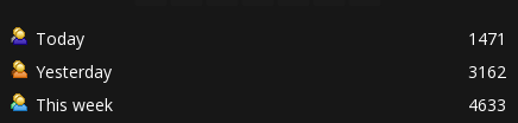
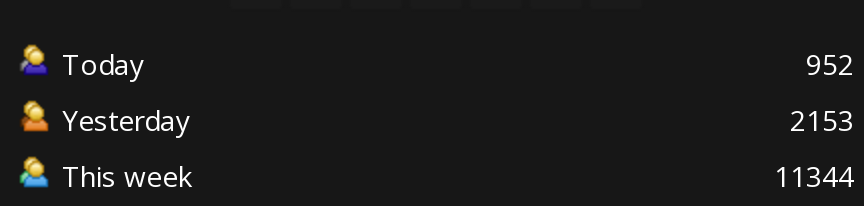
[468,27,506,50] 1471 -> [806,45,854,83] 952
[468,61,506,83] 3162 -> [790,101,854,139] 2153
[468,94,506,116] 4633 -> [774,157,854,195] 11344

